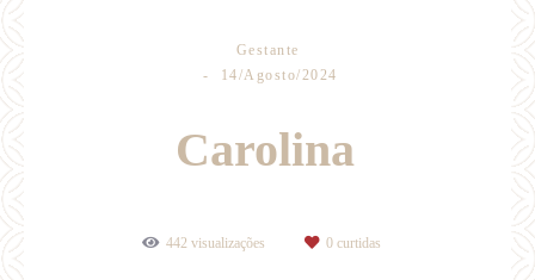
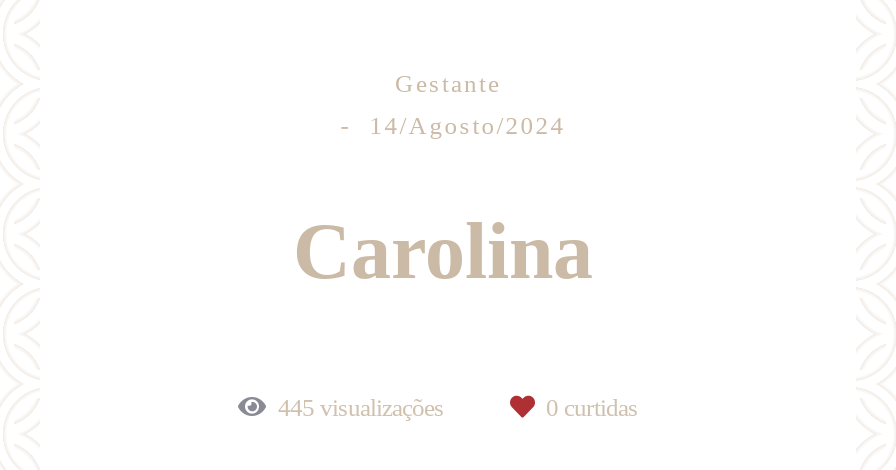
[166,235,269,251] 442 visualizações -> [278,394,450,422] 445 visualizações

